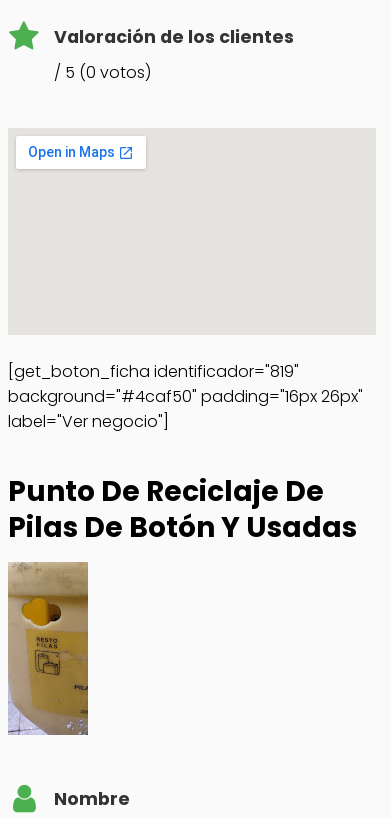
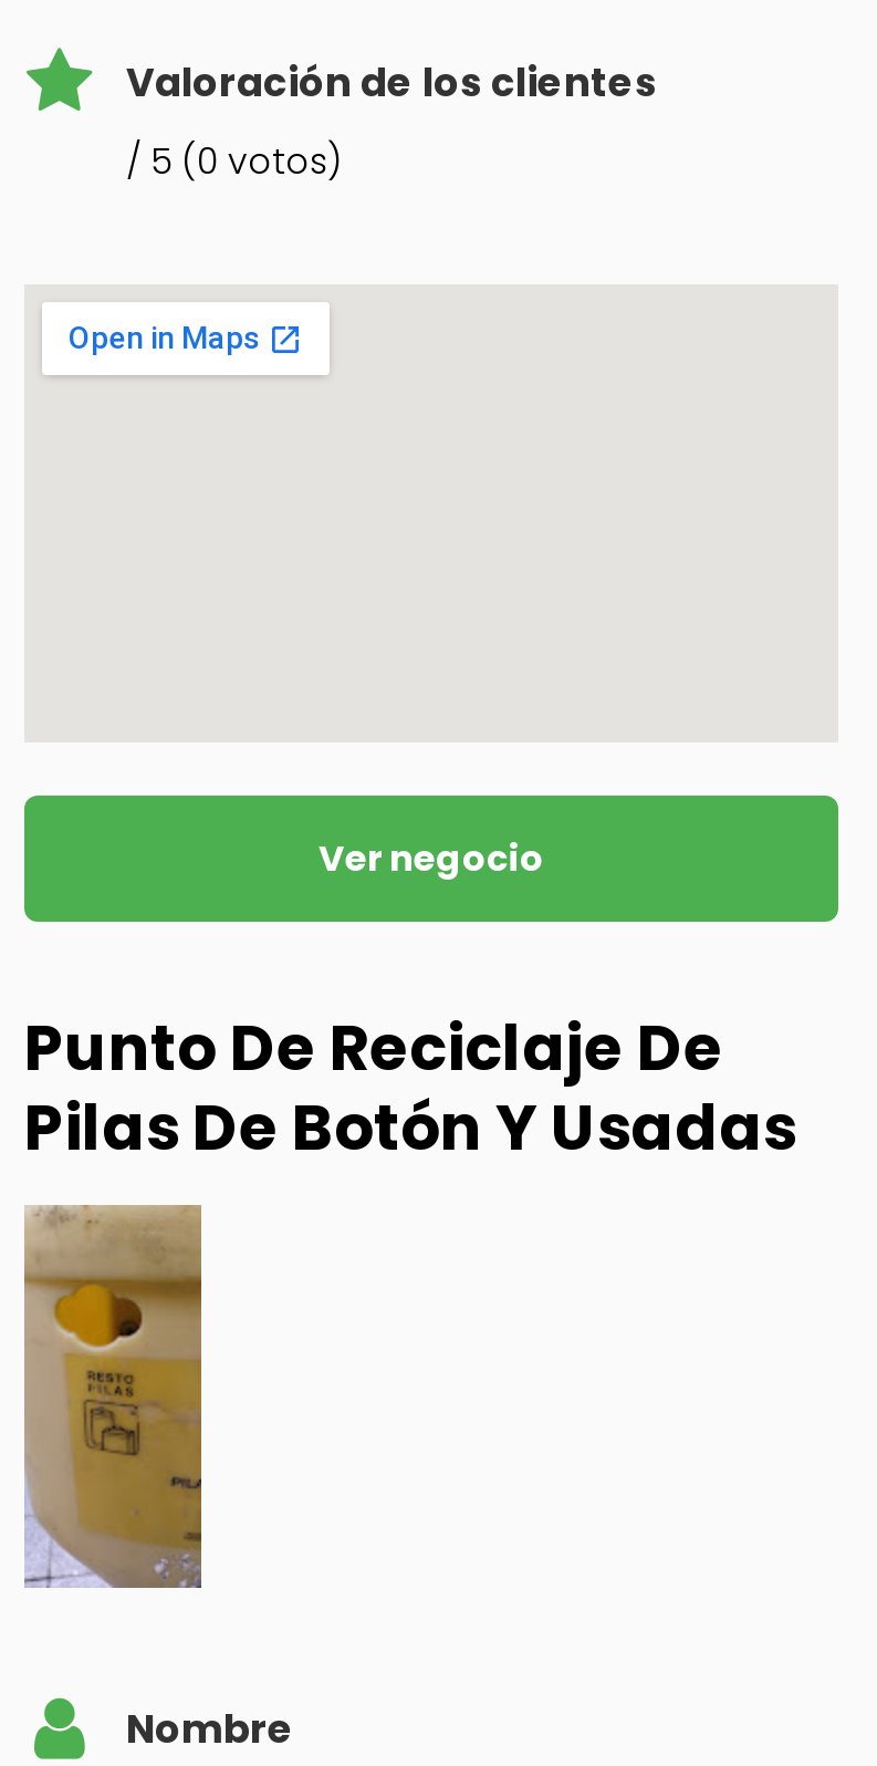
[8,360,363,433] [get_boton_ficha identificador="819" | background="#4caf50" padding="16px 26px" | label="Ver negocio"] -> [319,832,544,883] Ver negocio

